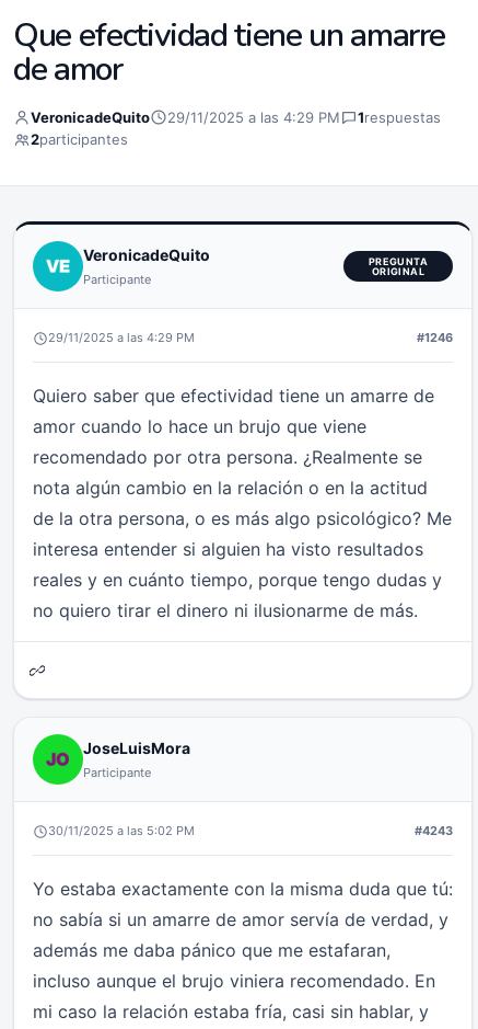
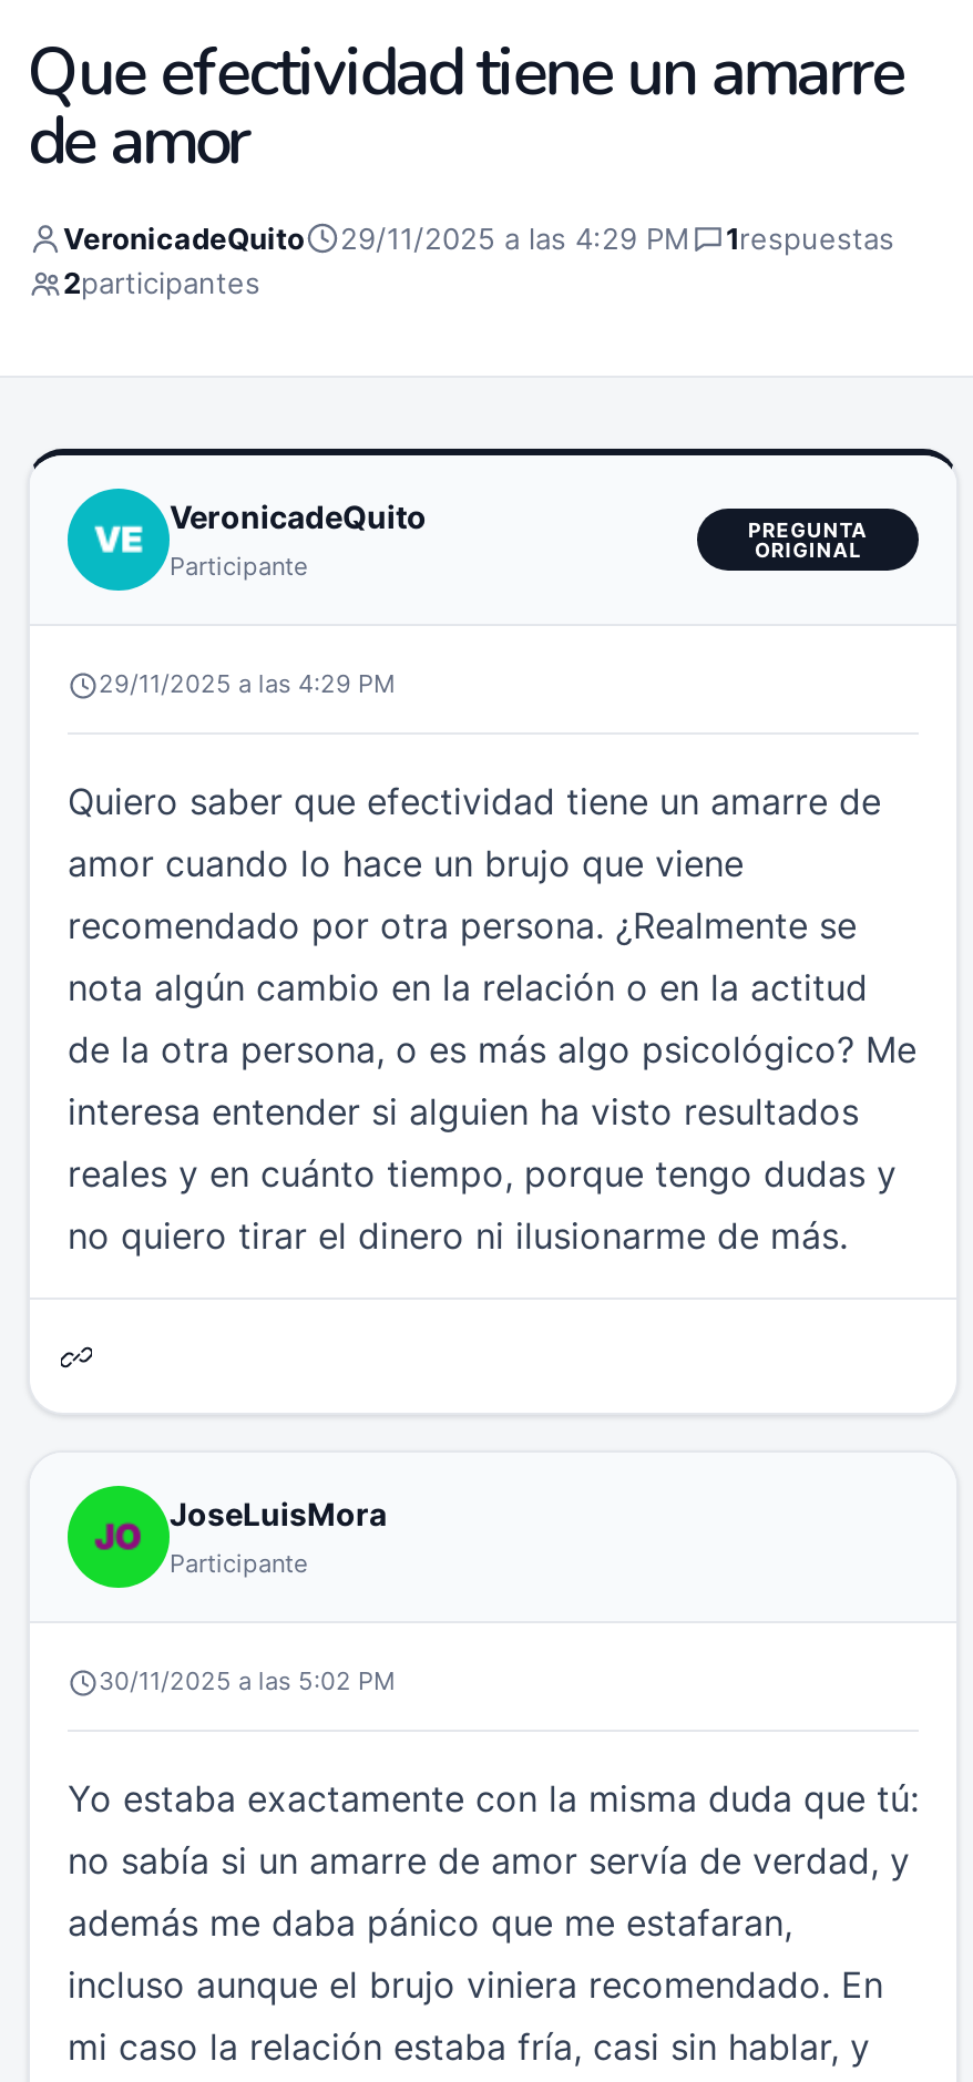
[417,330,453,345] #1246 -> none
[415,823,453,838] #4243 -> none

